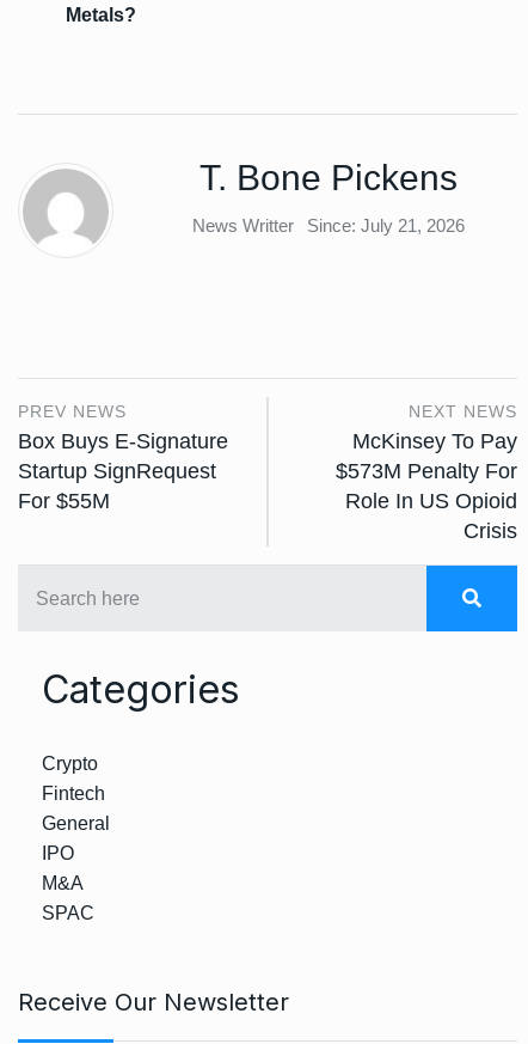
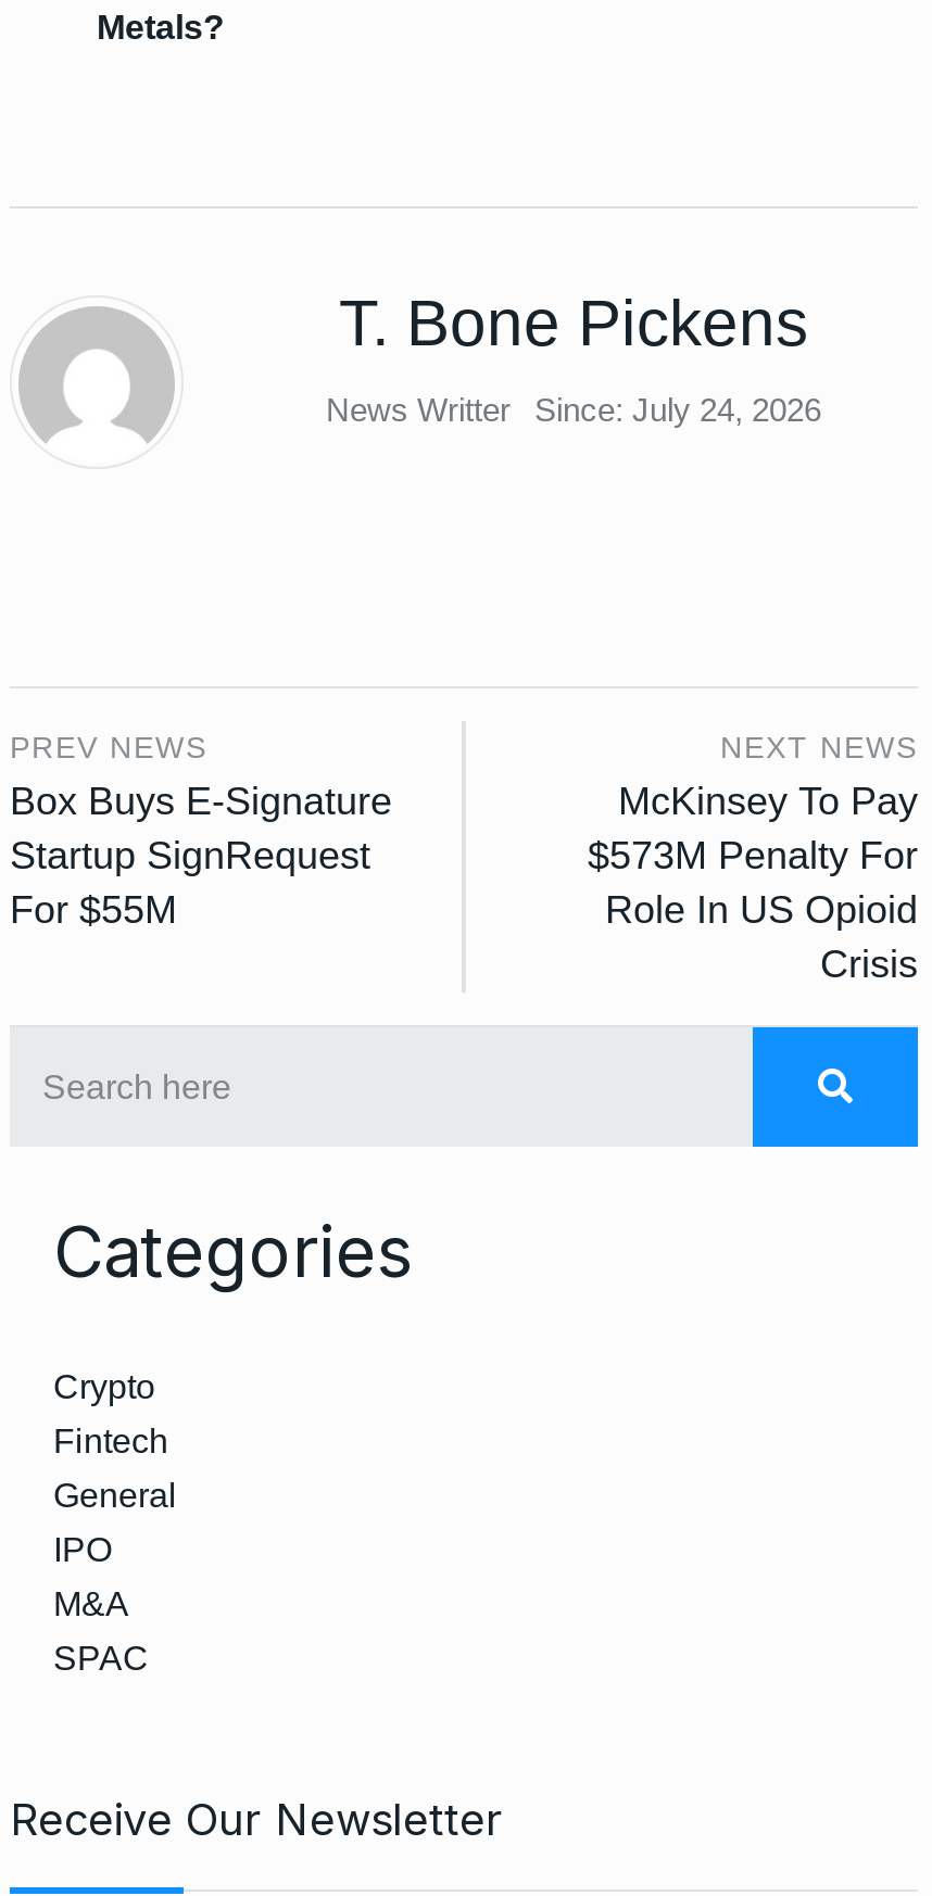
[192,216,464,236] News Writter Since: July 21, 2026 -> [326,392,821,429] News Writter Since: July 24, 2026

